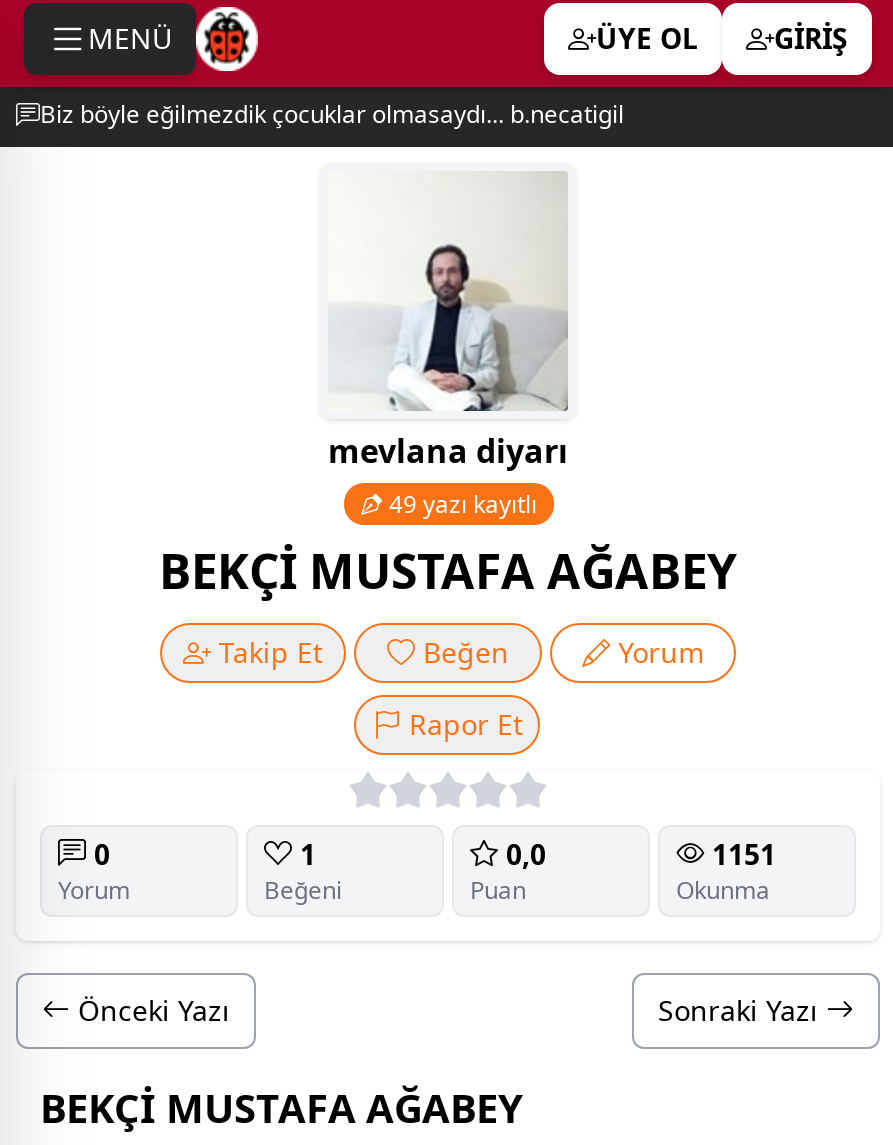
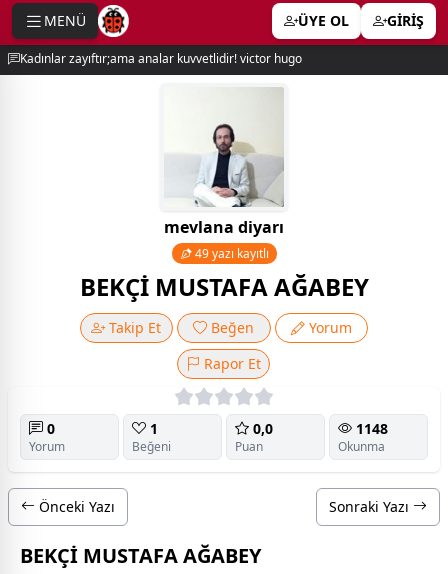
[40,97,624,131] Biz böyle eğilmezdik çocuklar olmasaydı... b.necatigil -> [20,50,302,67] Kadınlar zayıftır;ama analar kuvvetlidir! victor hugo
[704,834,776,872] 1151 -> [352,419,388,438] 1148

